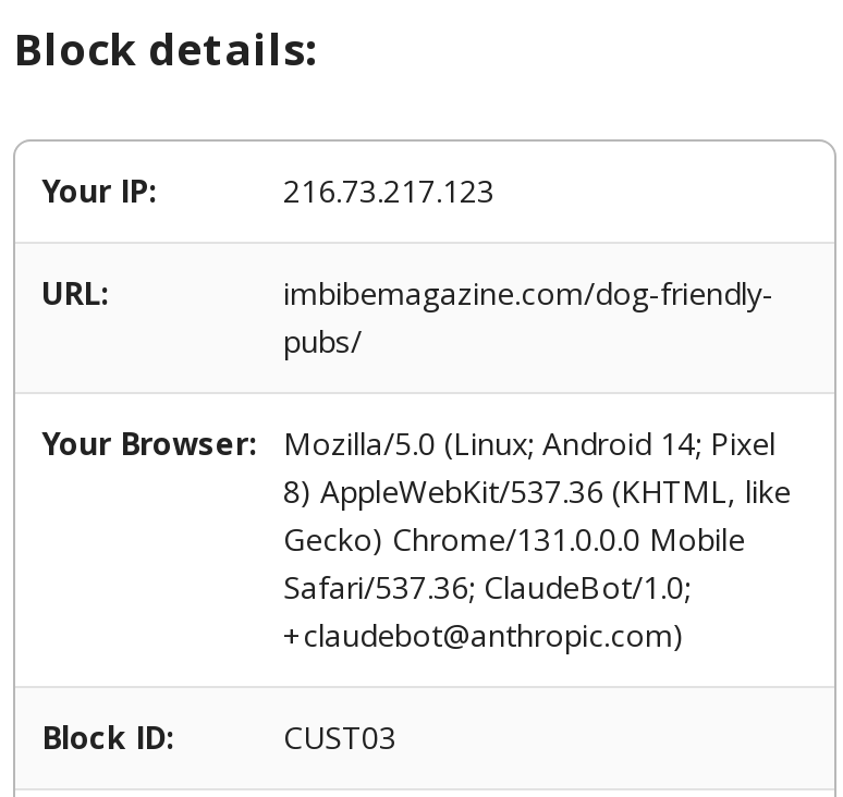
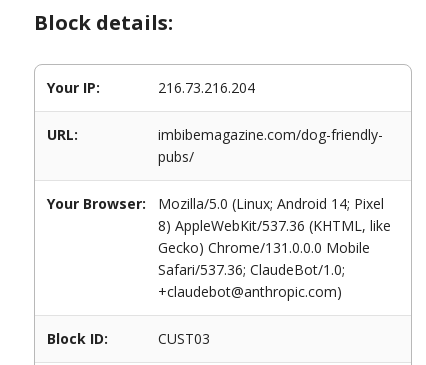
[283,170,494,211] 216.73.217.123 -> [158,78,255,97] 216.73.216.204

